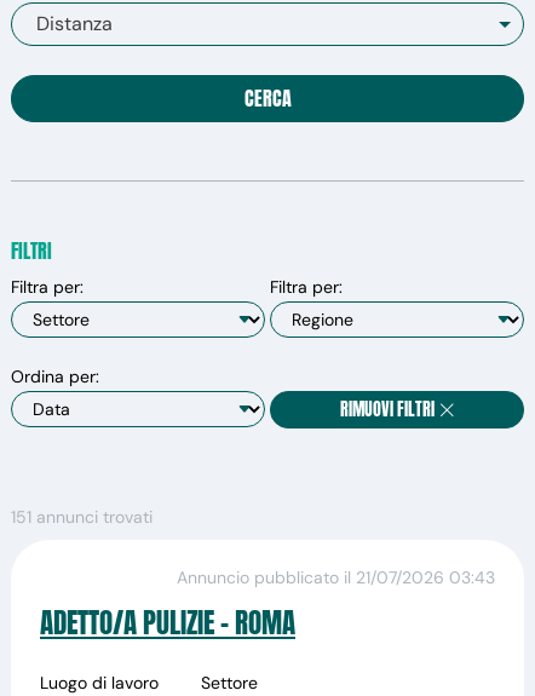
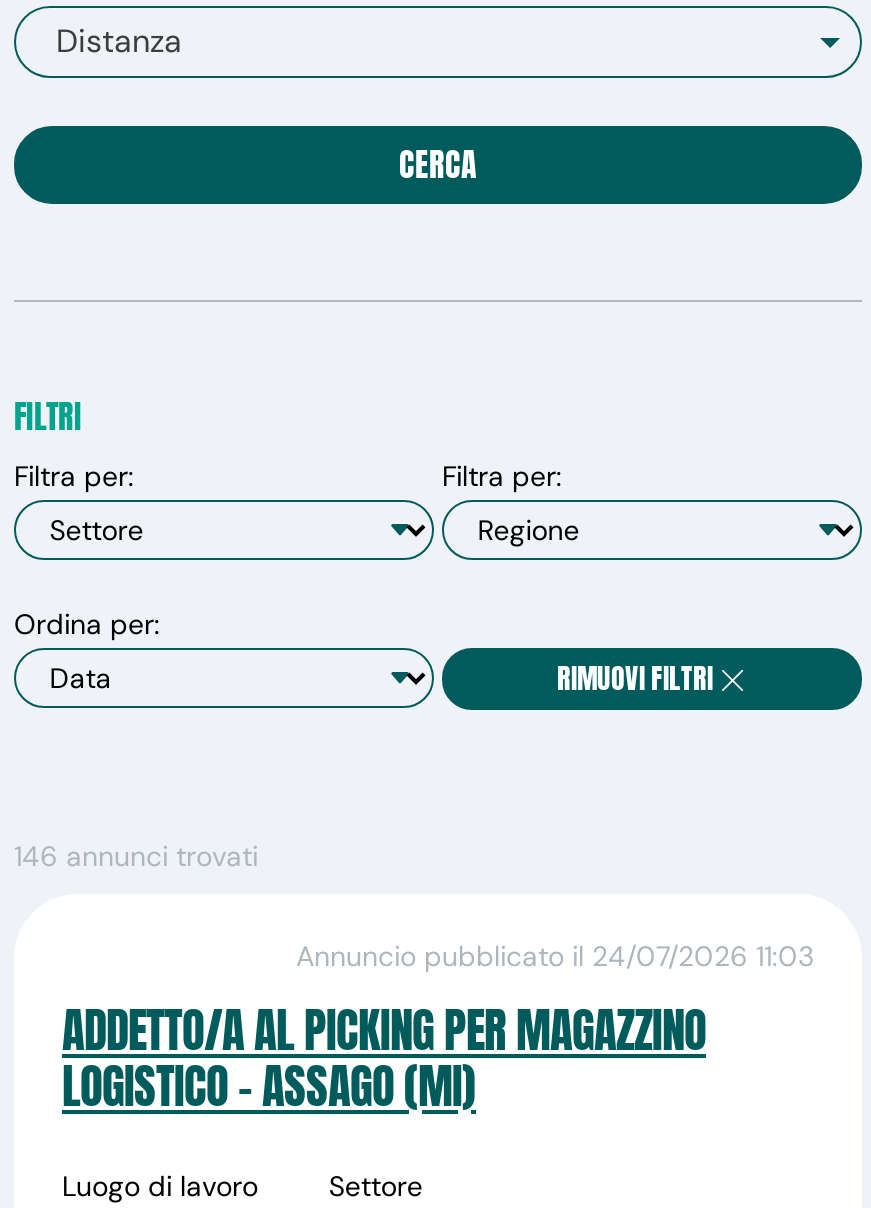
[11,506,153,528] 151 annunci trovati -> [14,838,258,874] 146 annunci trovati
[40,566,495,644] Annuncio pubblicato il 21/07/2026 03:43 | ADETTO/A PULIZIE - ROMA -> [62,938,814,1122] Annuncio pubblicato il 24/07/2026 11:03 | ADDETTO/A AL PICKING PER MAGAZZINO | LOGISTICO - ASSAGO (MI)

